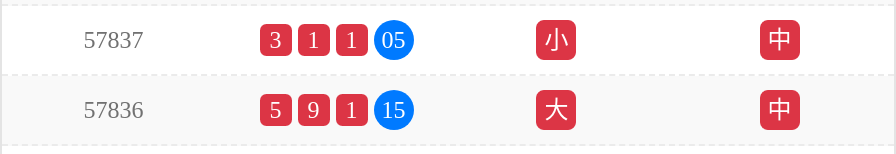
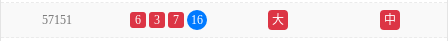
[84,26,144,54] 57837 -> [42,13,141,27] 57151 | 6
[84,26,792,124] 1 | 1 | 05 | 小 | 中 | 57836 | 5 | 9 | 1 | 15 -> [173,13,203,27] 7 | 16

